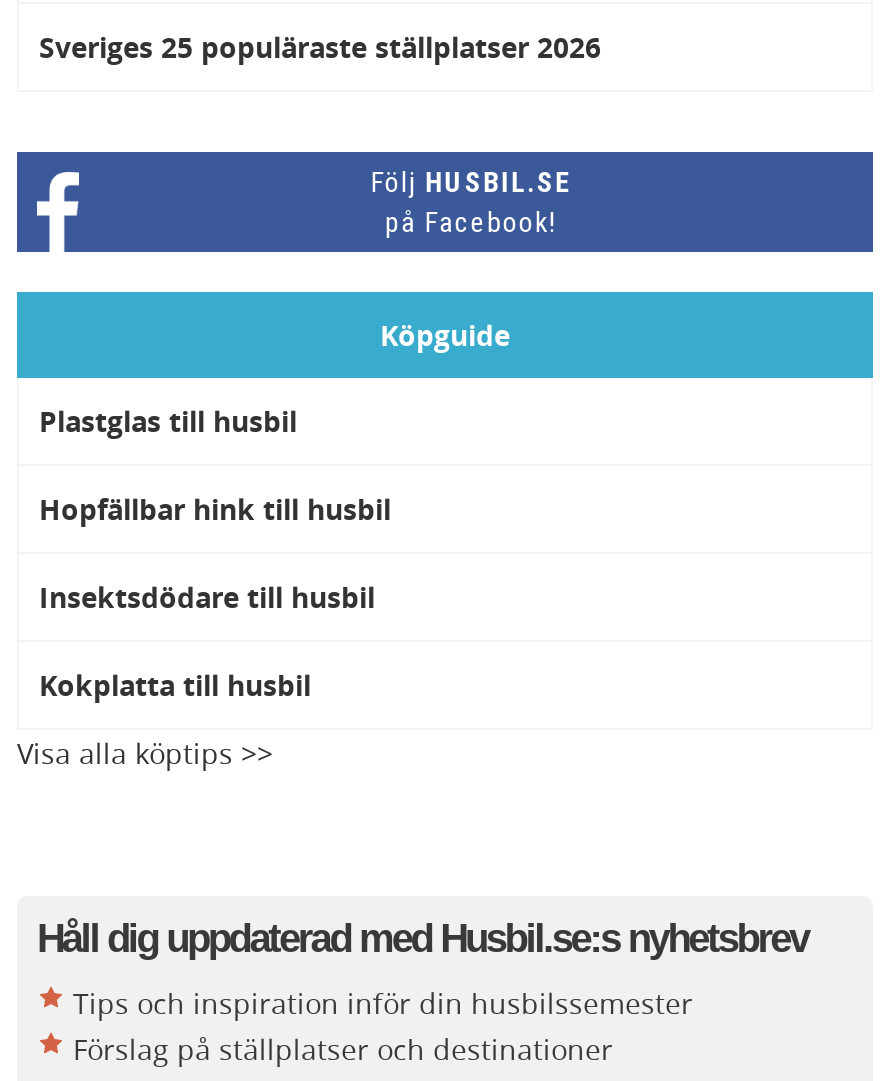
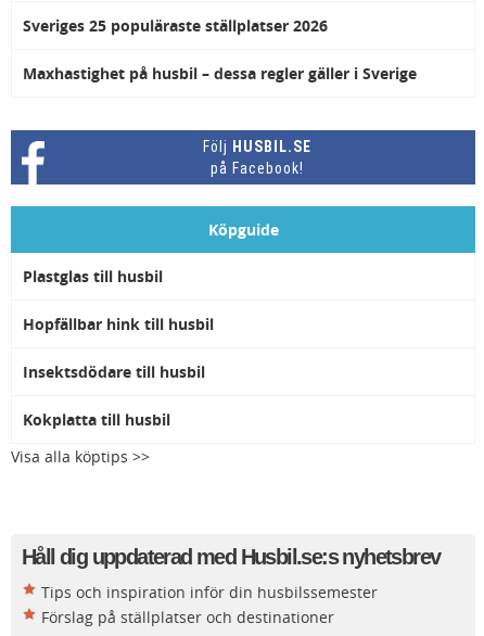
none -> [23,63,417,84] Maxhastighet på husbil – dessa regler gäller i Sverige

